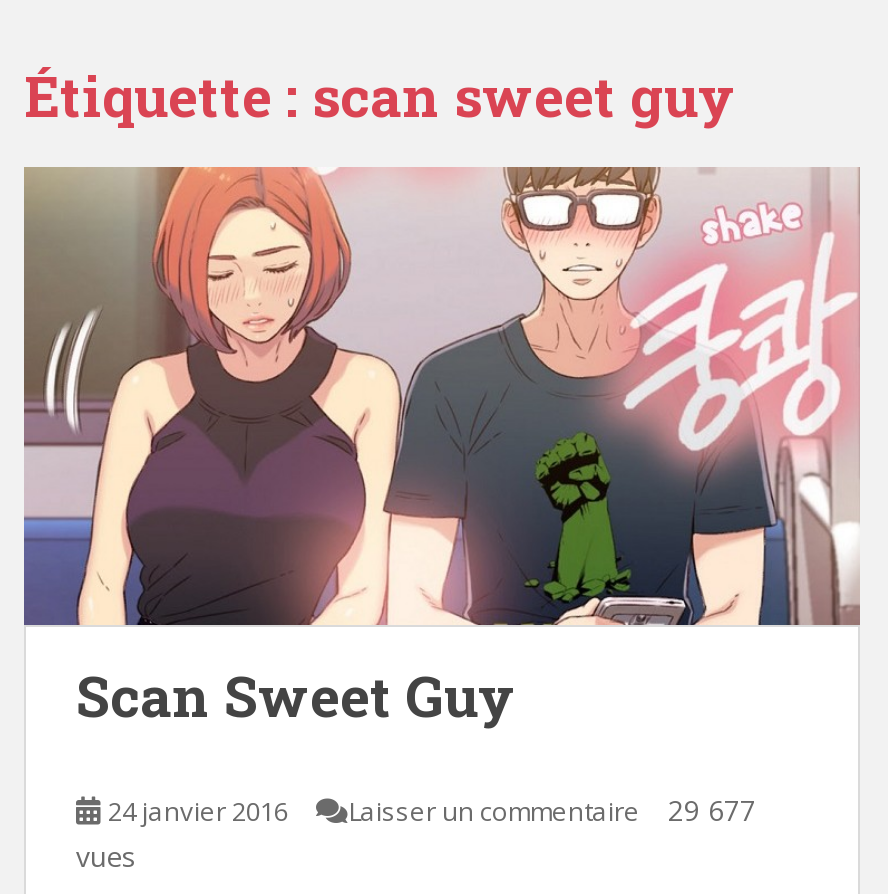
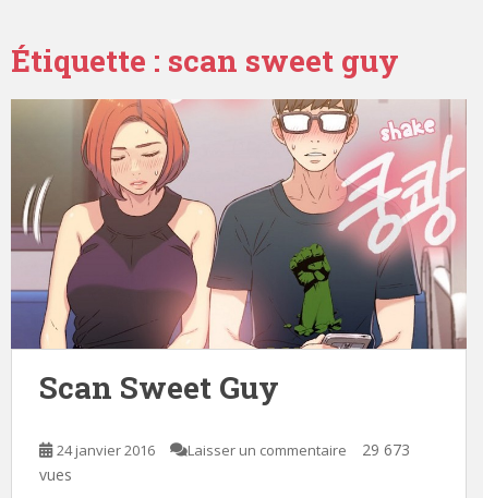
[348,790,756,828] Laisser un commentaire 29 677 -> [188,439,410,459] Laisser un commentaire 29 673

